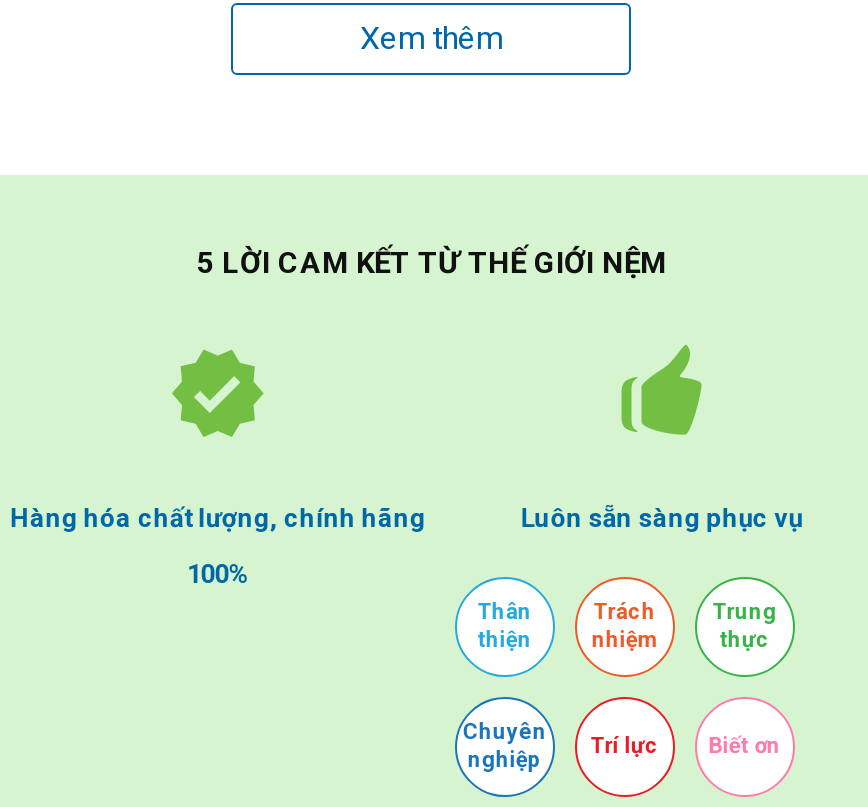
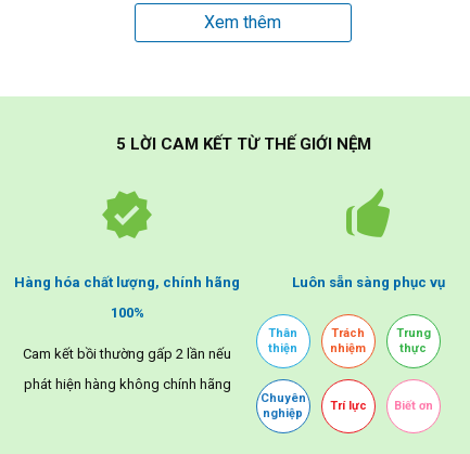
none -> [23,346,232,392] Cam kết bồi thường gấp 2 lần nếu | phát hiện hàng không chính hãng

